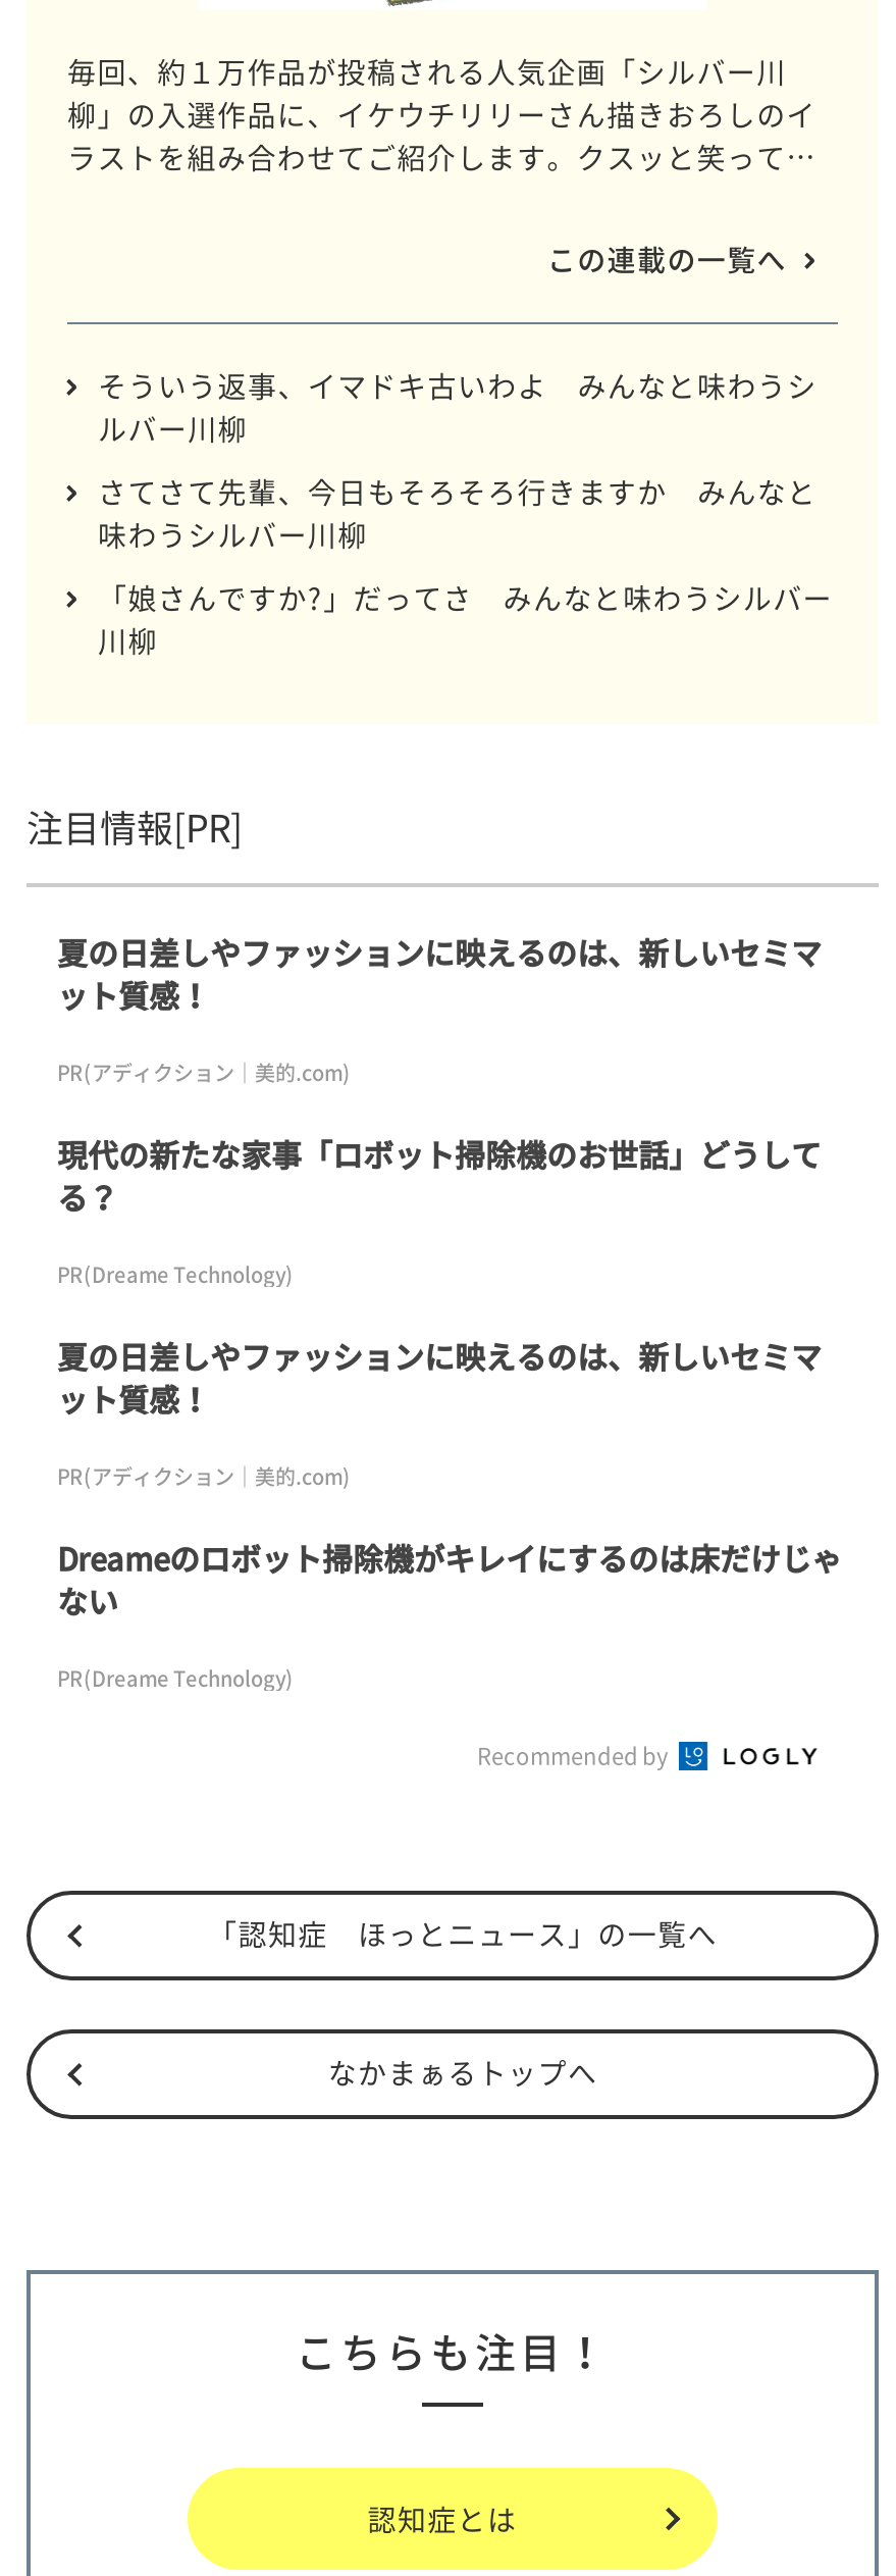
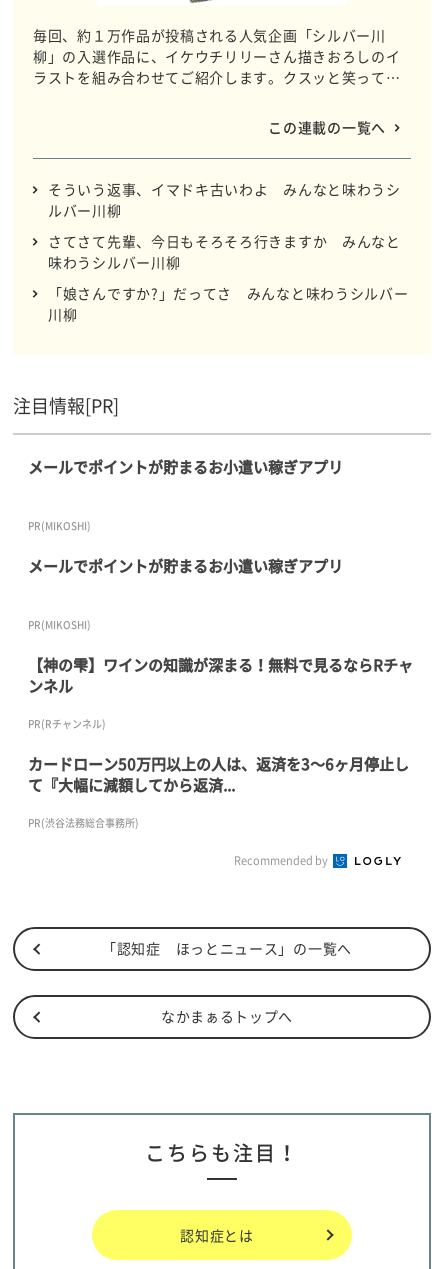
[57,929,822,1017] 夏の日差しやファッションに映えるのは、新しいセミマ | ット質感！ -> [28,455,343,477] メールでポイントが貯まるお小遣い稼ぎアプリ
[57,1055,351,1086] PR(アディクション｜美的.com) -> [28,517,91,532] PR(MIKOSHI)
[57,1131,822,1219] 現代の新たな家事「ロボット掃除機のお世話」どうして | る？ -> [28,554,343,576] メールでポイントが貯まるお小遣い稼ぎアプリ
[57,1257,294,1288] PR(Dreame Technology) -> [28,616,91,631] PR(MIKOSHI)
[57,1333,822,1421] 夏の日差しやファッションに映えるのは、新しいセミマ | ット質感！ -> [28,653,413,696] 【神の雫】ワインの知識が深まる！無料で見るならRチャ | ンネル
[57,1459,351,1490] PR(アディクション｜美的.com) -> [28,715,106,730] PR(Rチャンネル)
[57,1535,842,1622] Dreameのロボット掃除機がキレイにするのは床だけじゃ | ない -> [28,752,409,795] カードローン50万円以上の人は、返済を3～6ヶ月停止し | て『大幅に減額してから返済...
[57,1661,294,1692] PR(Dreame Technology) -> [28,814,139,829] PR(渋谷法務総合事務所)

